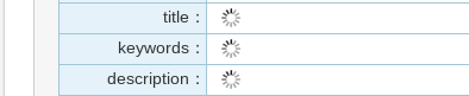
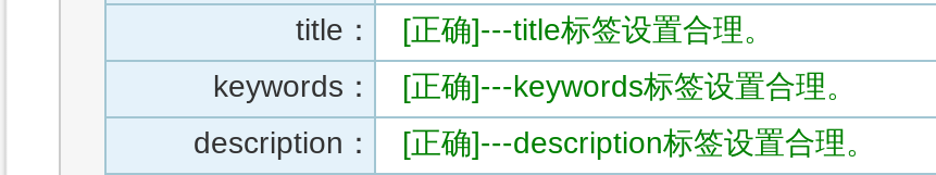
none -> [402,12,774,47] [正确]---title标签设置合理。
none -> [402,68,857,103] [正确]---keywords标签设置合理。
none -> [402,125,876,160] [正确]---description标签设置合理。

